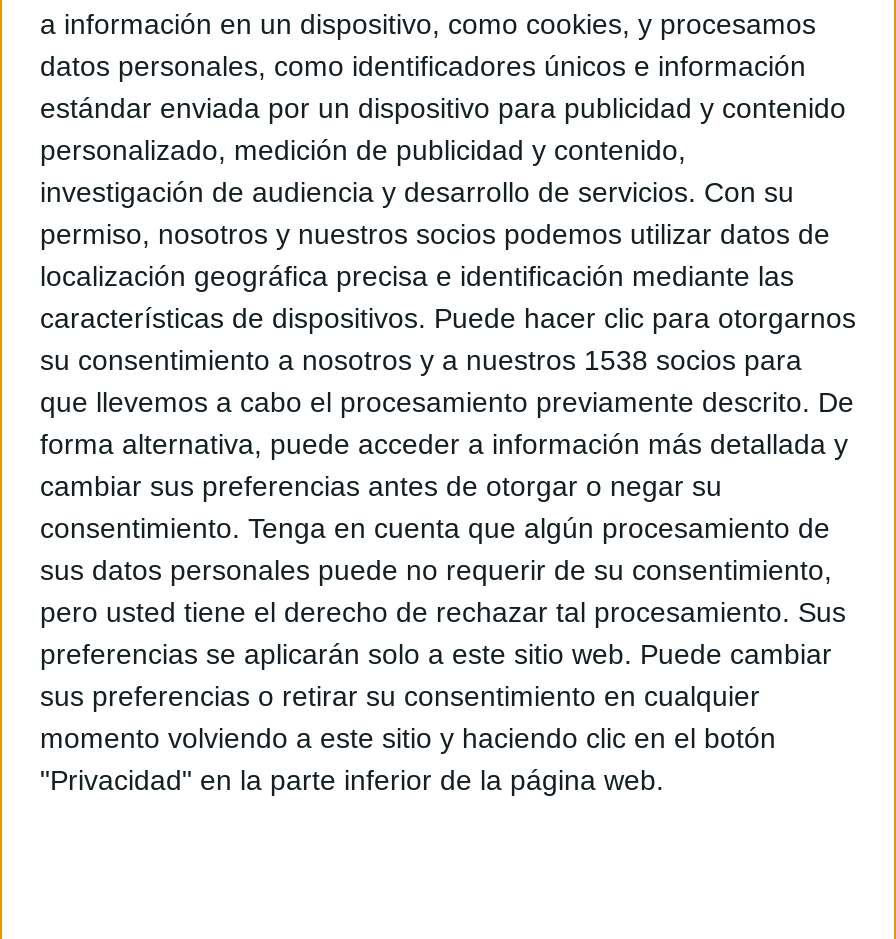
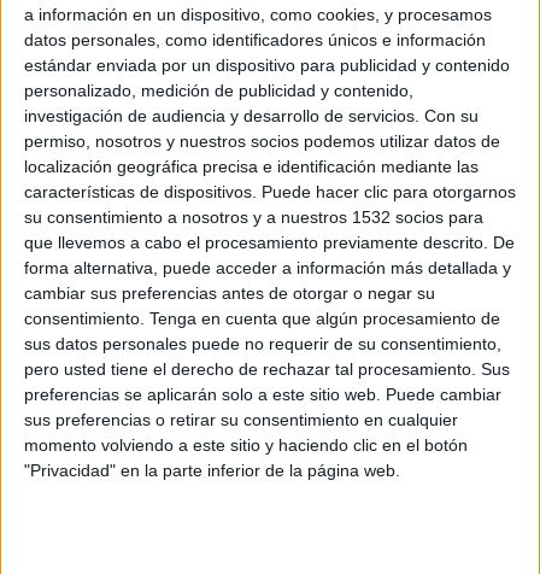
[40,344,802,376] su consentimiento a nosotros y a nuestros 1538 socios para -> [24,207,483,227] su consentimiento a nosotros y a nuestros 1532 socios para

